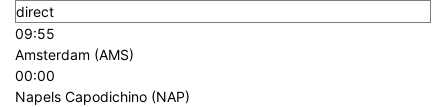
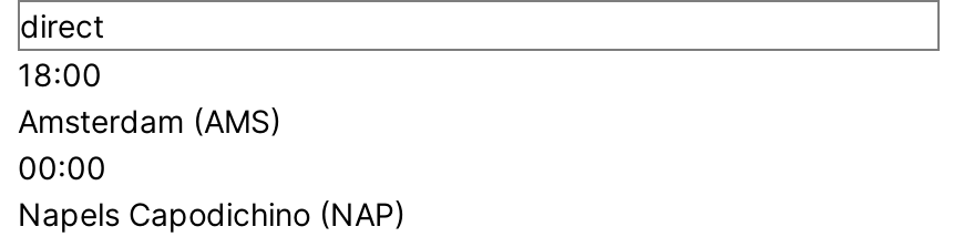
[15,25,55,42] 09:55 -> [18,55,102,92] 18:00

